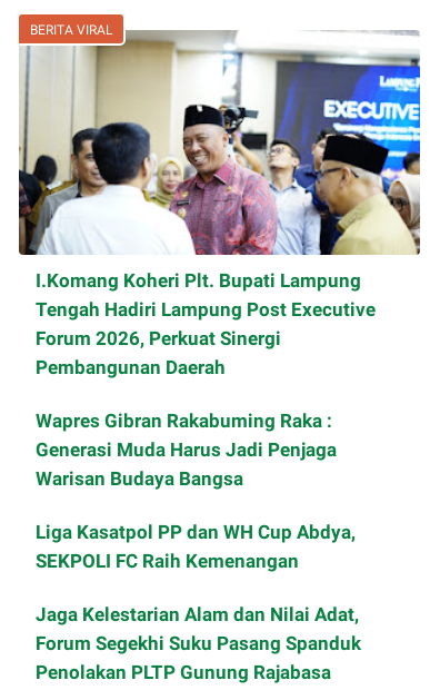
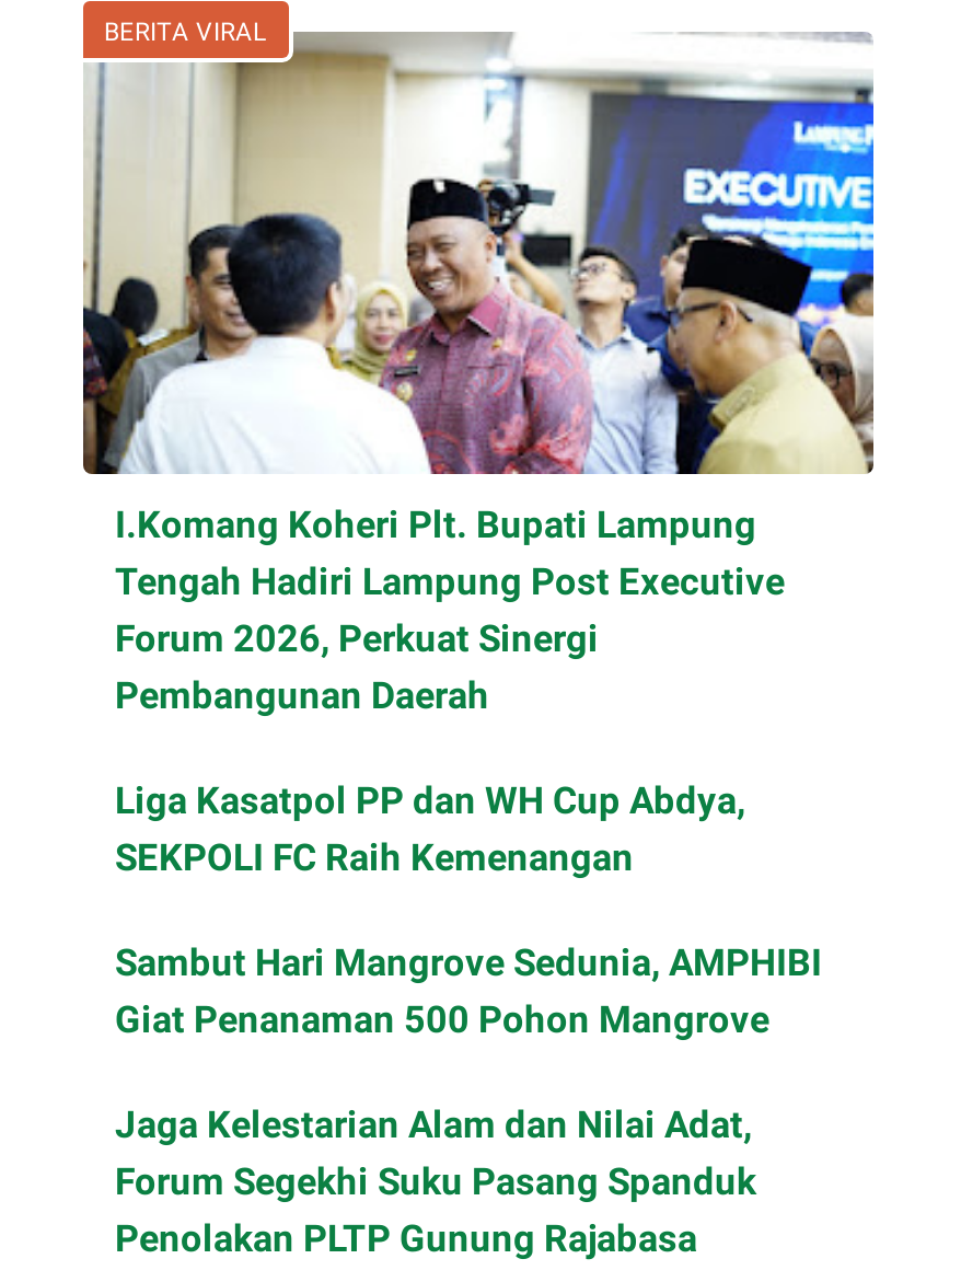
[35,410,336,490] Wapres Gibran Rakabuming Raka : | Generasi Muda Harus Jadi Penjaga | Warisan Budaya Bangsa -> none
moved [35,521,355,572] -> [115,779,745,880]: Liga Kasatpol PP dan WH Cup Abdya, | SEKPOLI FC Raih Kemenangan
none -> [115,941,822,1042] Sambut Hari Mangrove Sedunia, AMPHIBI | Giat Penanaman 500 Pohon Mangrove

